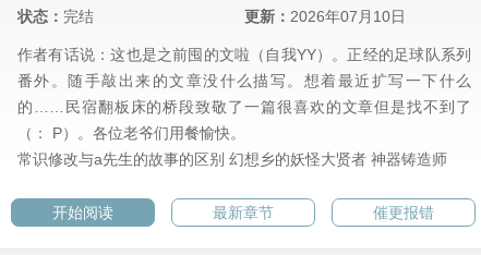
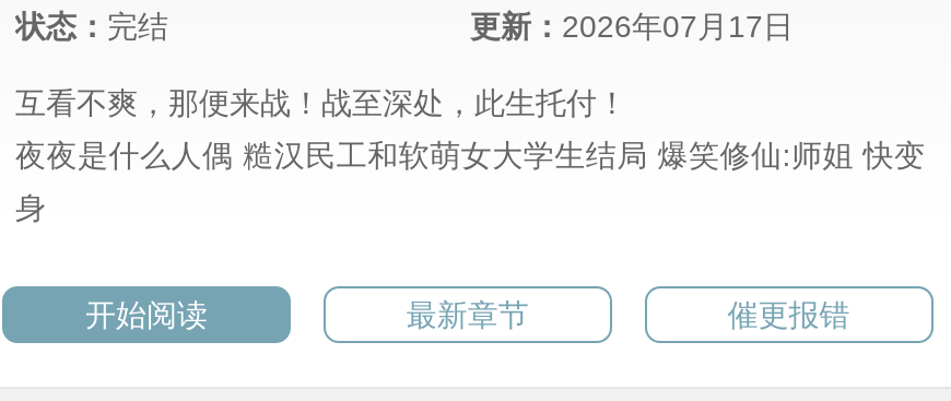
[17,8,471,168] 更新：2026年07月10日 | 作者有话说：这也是之前囤的文啦（自我YY）。正经的足球队系列 | 番外。随手敲出来的文章没什么描写。想着最近扩写一下什么 | 的……民宿翻板床的桥段致敬了一篇很喜欢的文章但是找不到了 | （： P）。各位老爷们用餐愉快。 | 常识修改与a先生的故事的区别 幻想乡的妖怪大贤者 神器铸造师 -> [15,10,925,226] 更新：2026年07月17日 | 互看不爽，那便来战！战至深处，此生托付！ | 夜夜是什么人偶 糙汉民工和软萌女大学生结局 爆笑修仙:师姐 快变 | 身

